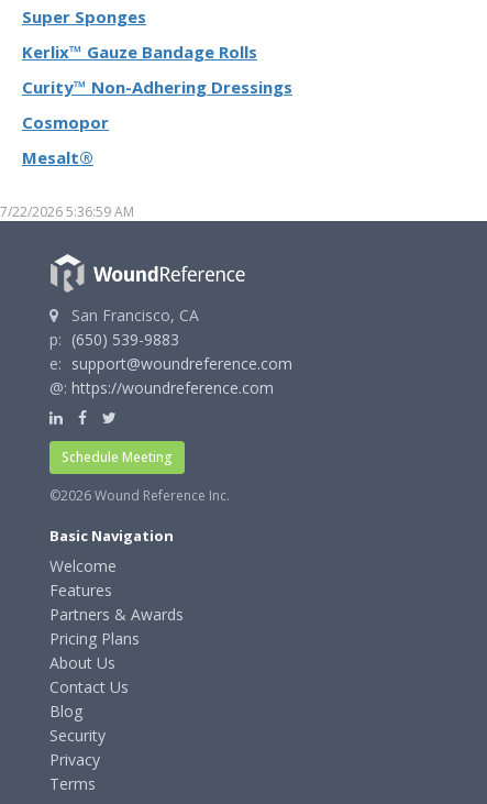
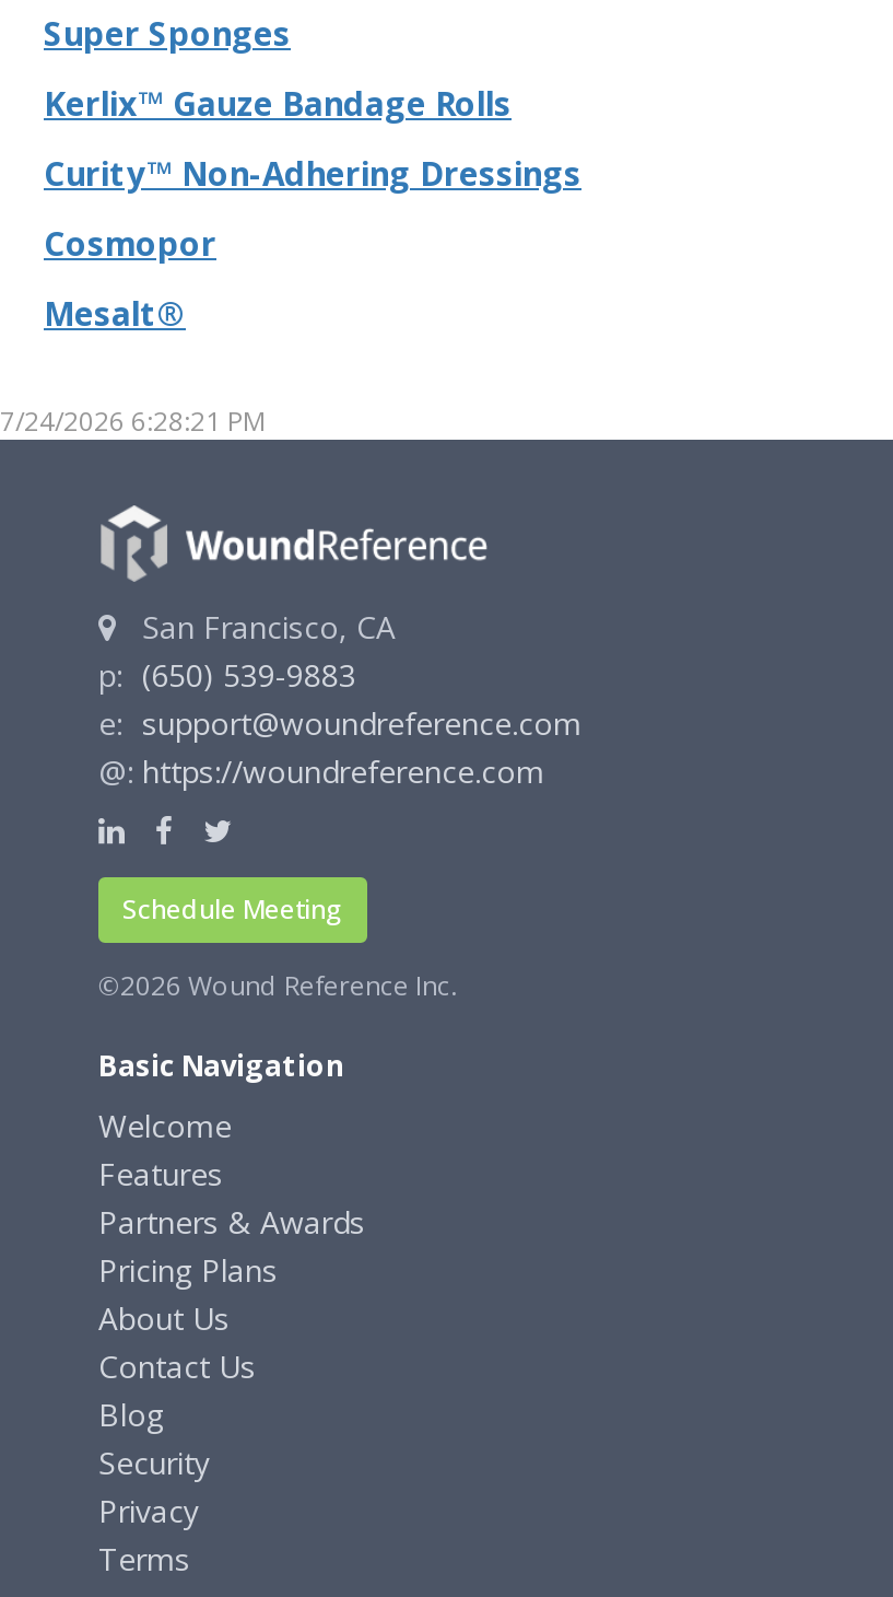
[0,202,134,221] 7/22/2026 5:36:59 AM -> [0,403,265,440] 7/24/2026 6:28:21 PM

